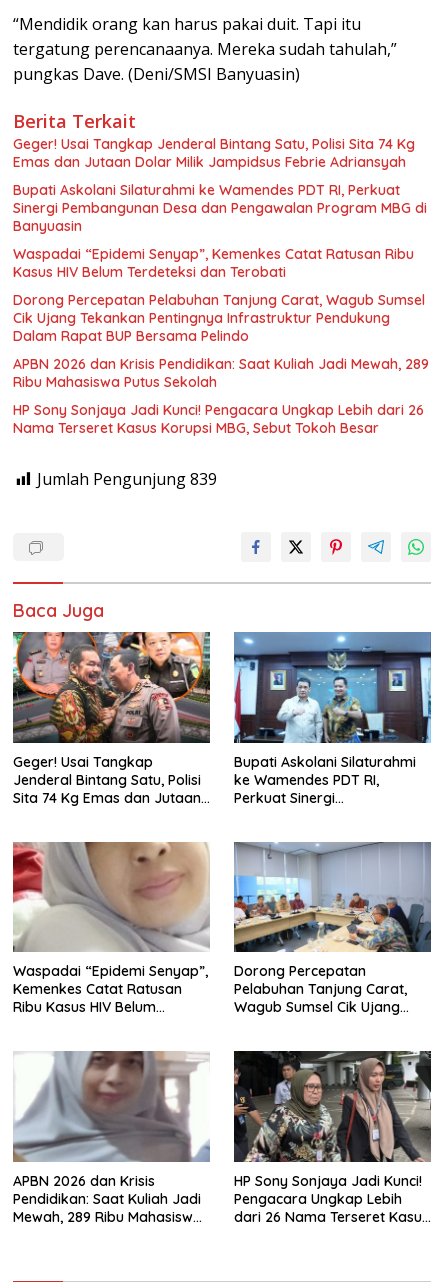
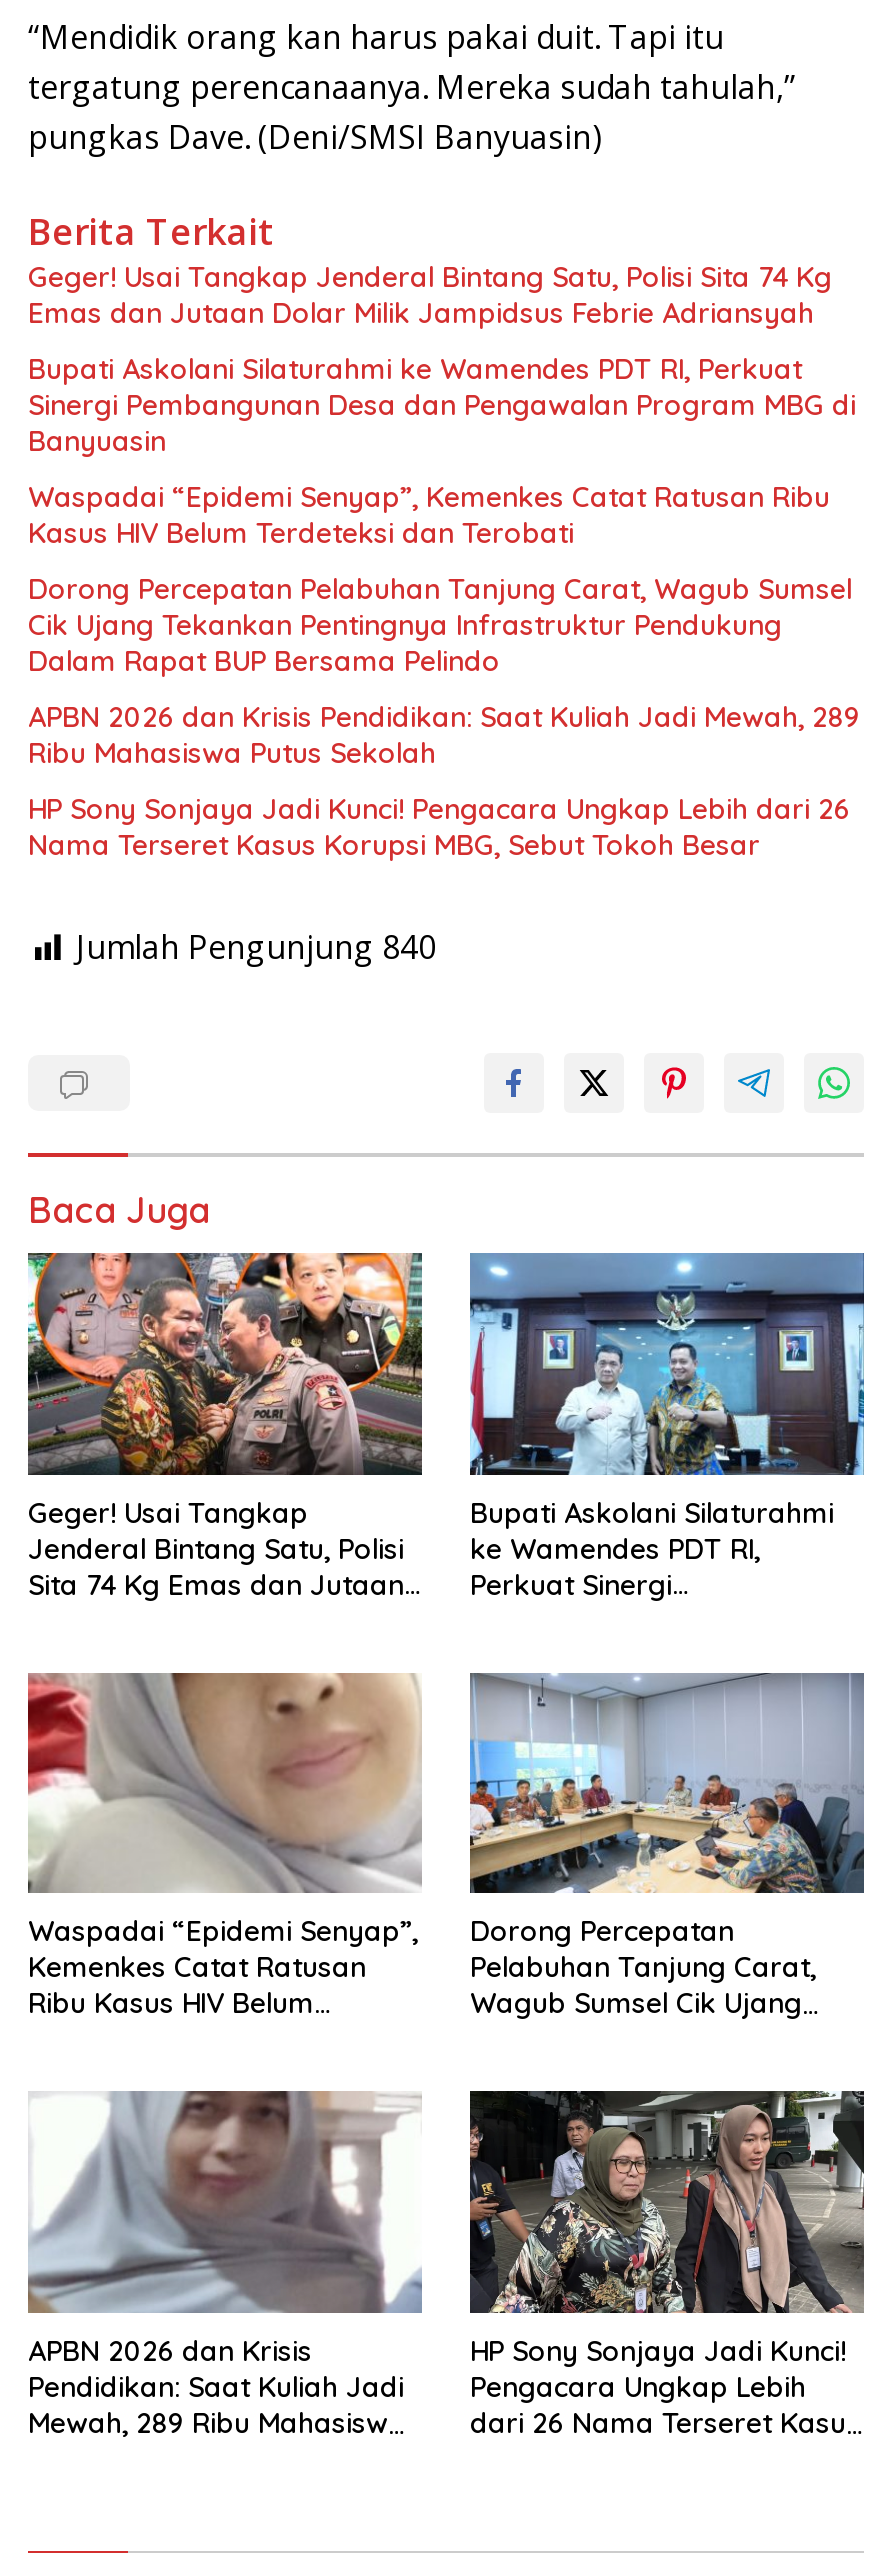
[37,468,217,490] Jumlah Pengunjung 839 -> [76,925,436,969] Jumlah Pengunjung 840

